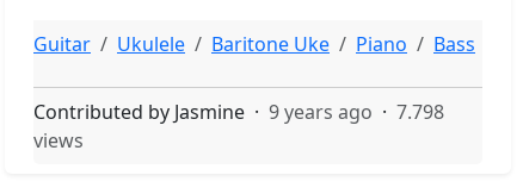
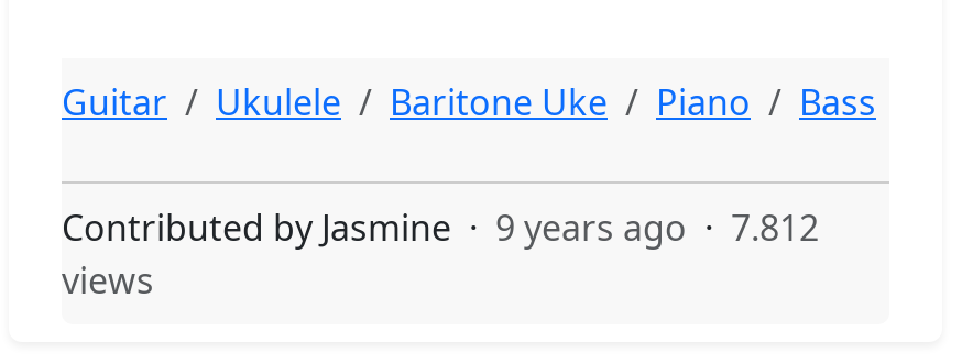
[33,99,444,125] Contributed by Jasmine · 9 years ago · 7.798 -> [62,204,819,252] Contributed by Jasmine · 9 years ago · 7.812

